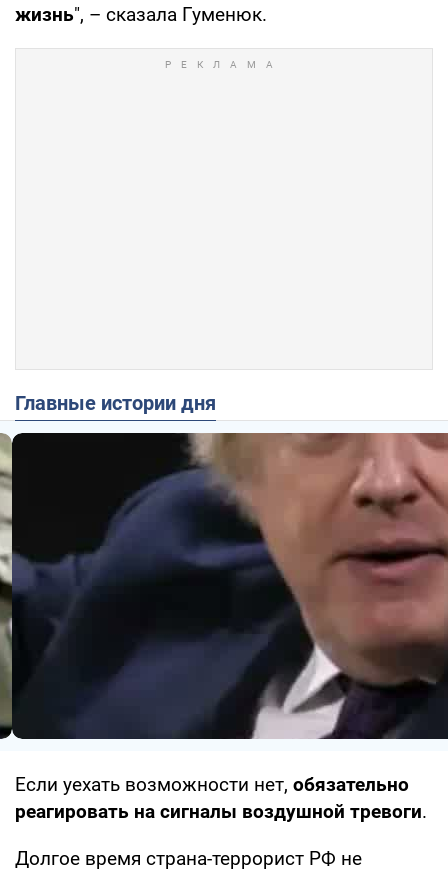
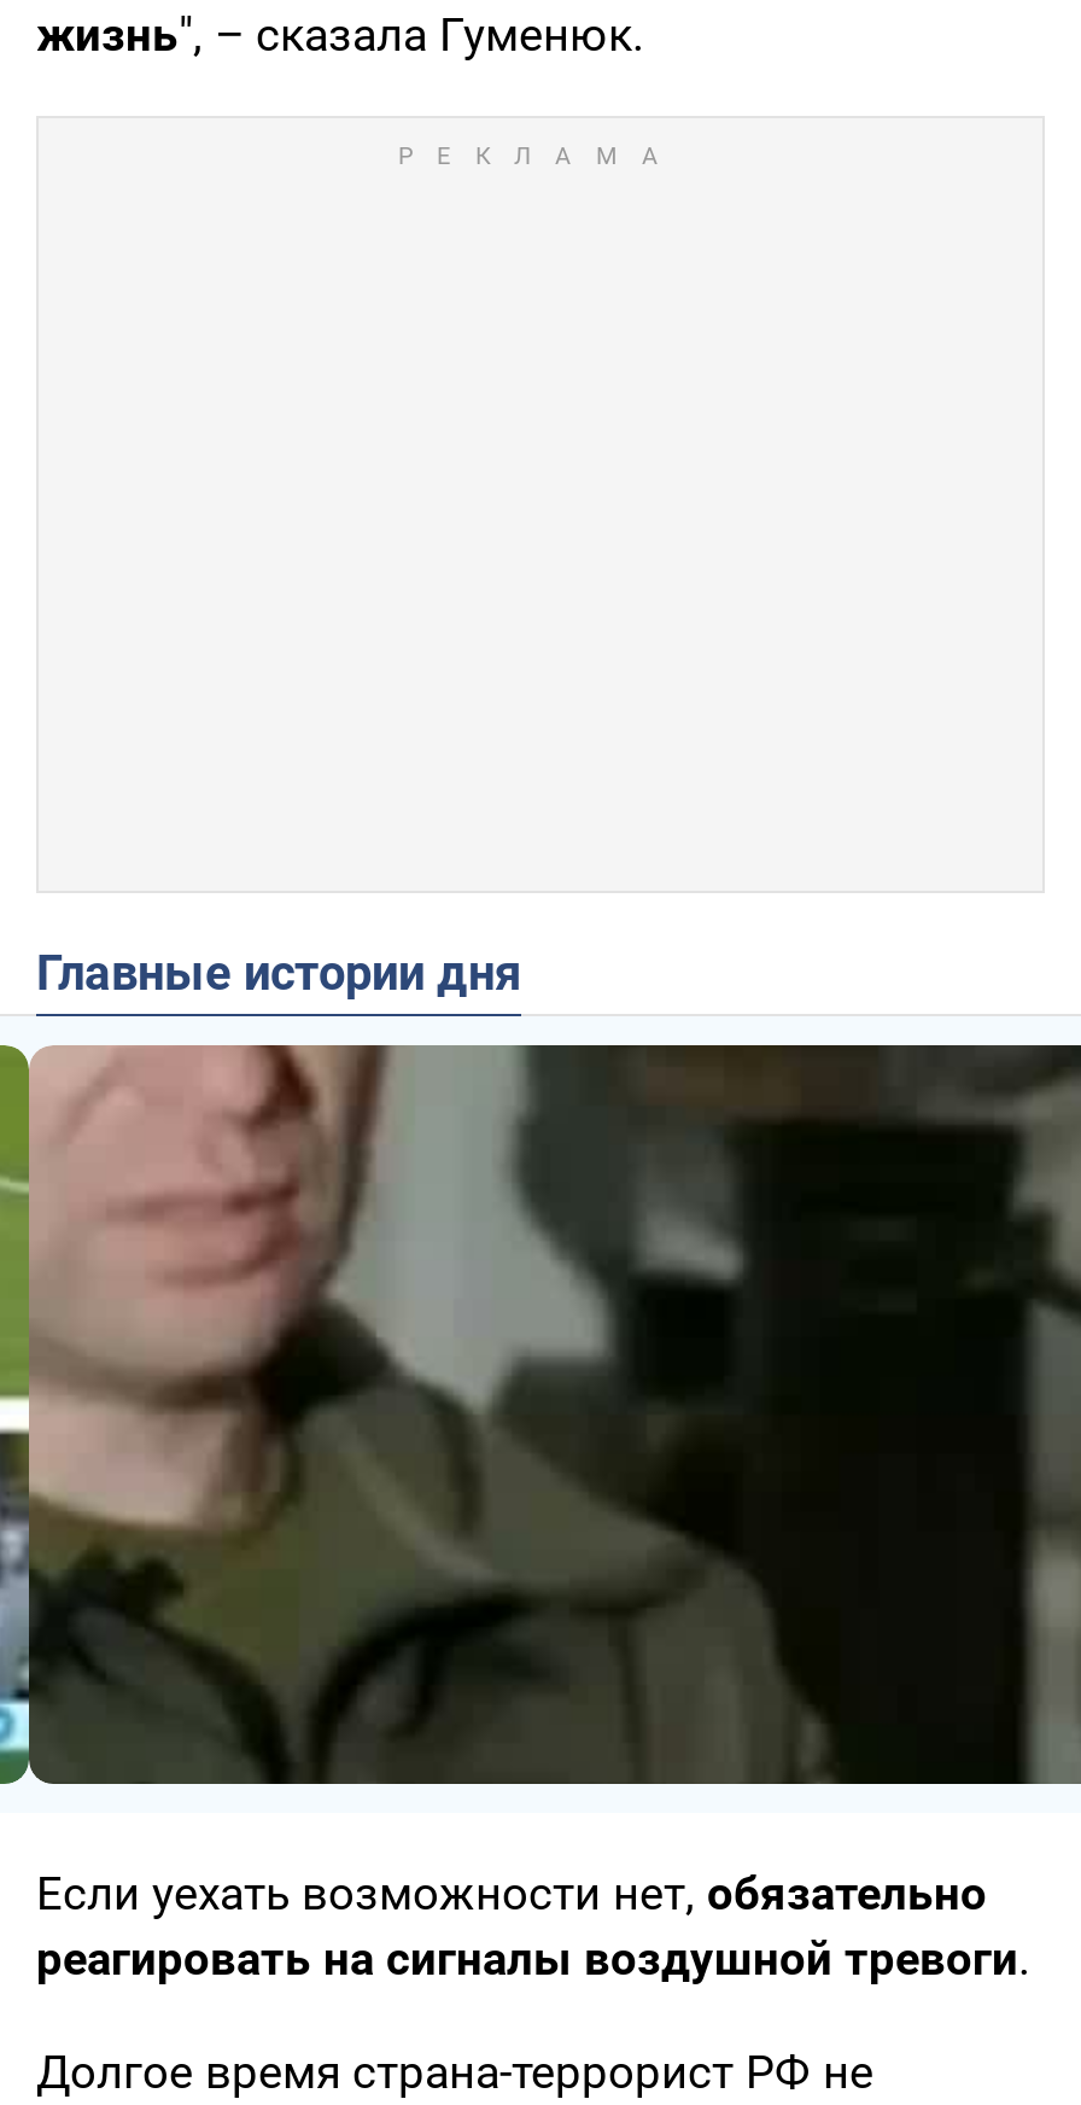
[3,432,445,739] [image] -> [7,1043,1074,1786] [image]

